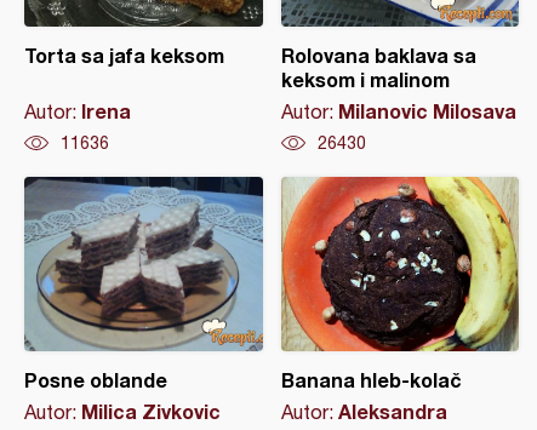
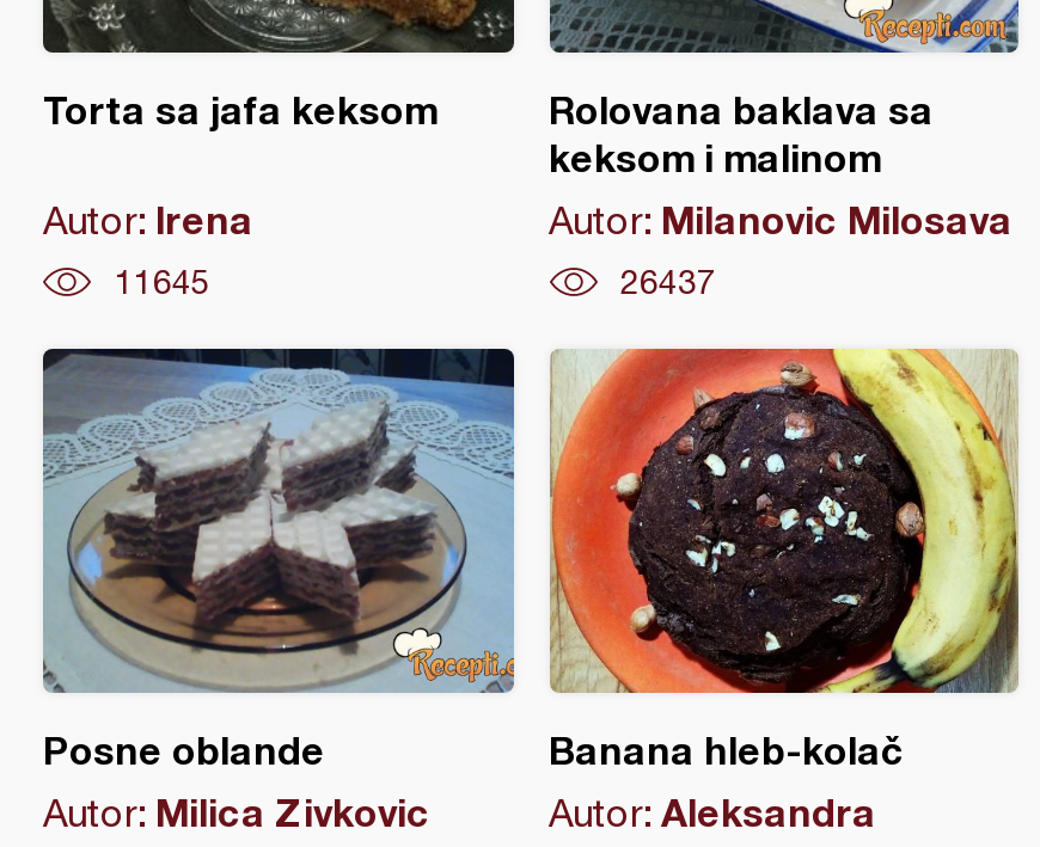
[61,133,109,152] 11636 -> [115,262,210,300] 11645
[317,133,365,152] 26430 -> [620,262,716,300] 26437

